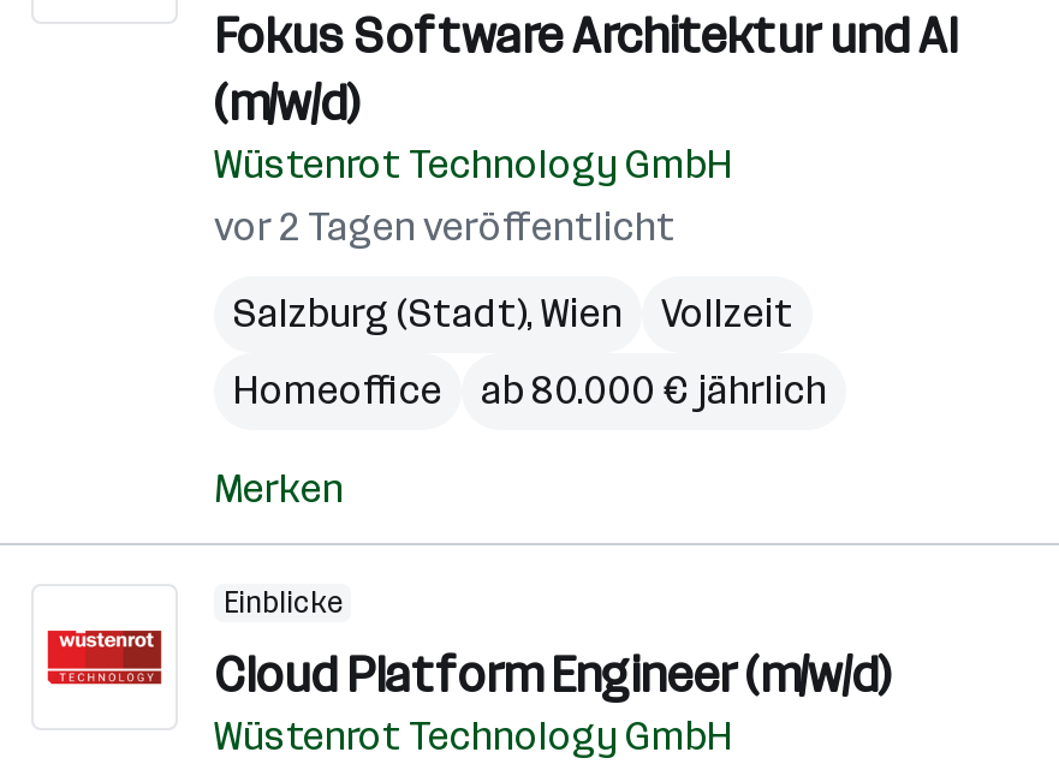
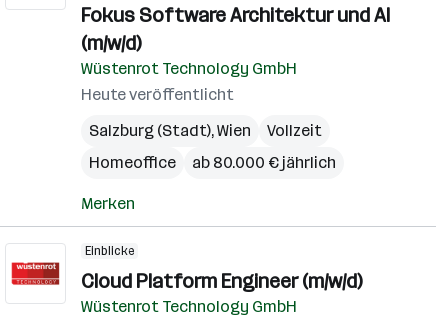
[214,204,676,250] vor 2 Tagen veröffentlicht -> [81,85,234,104] Heute veröffentlicht

